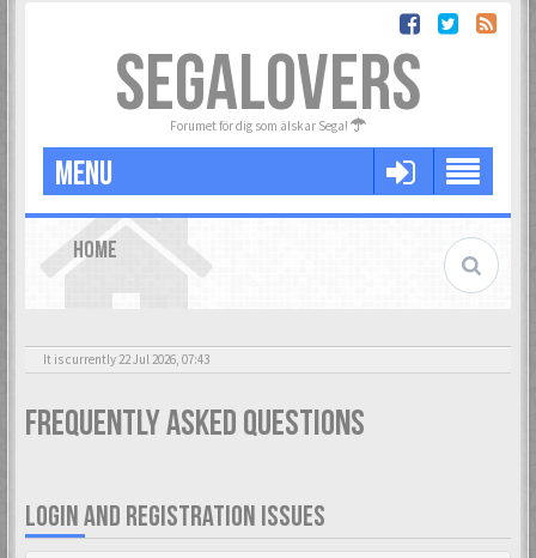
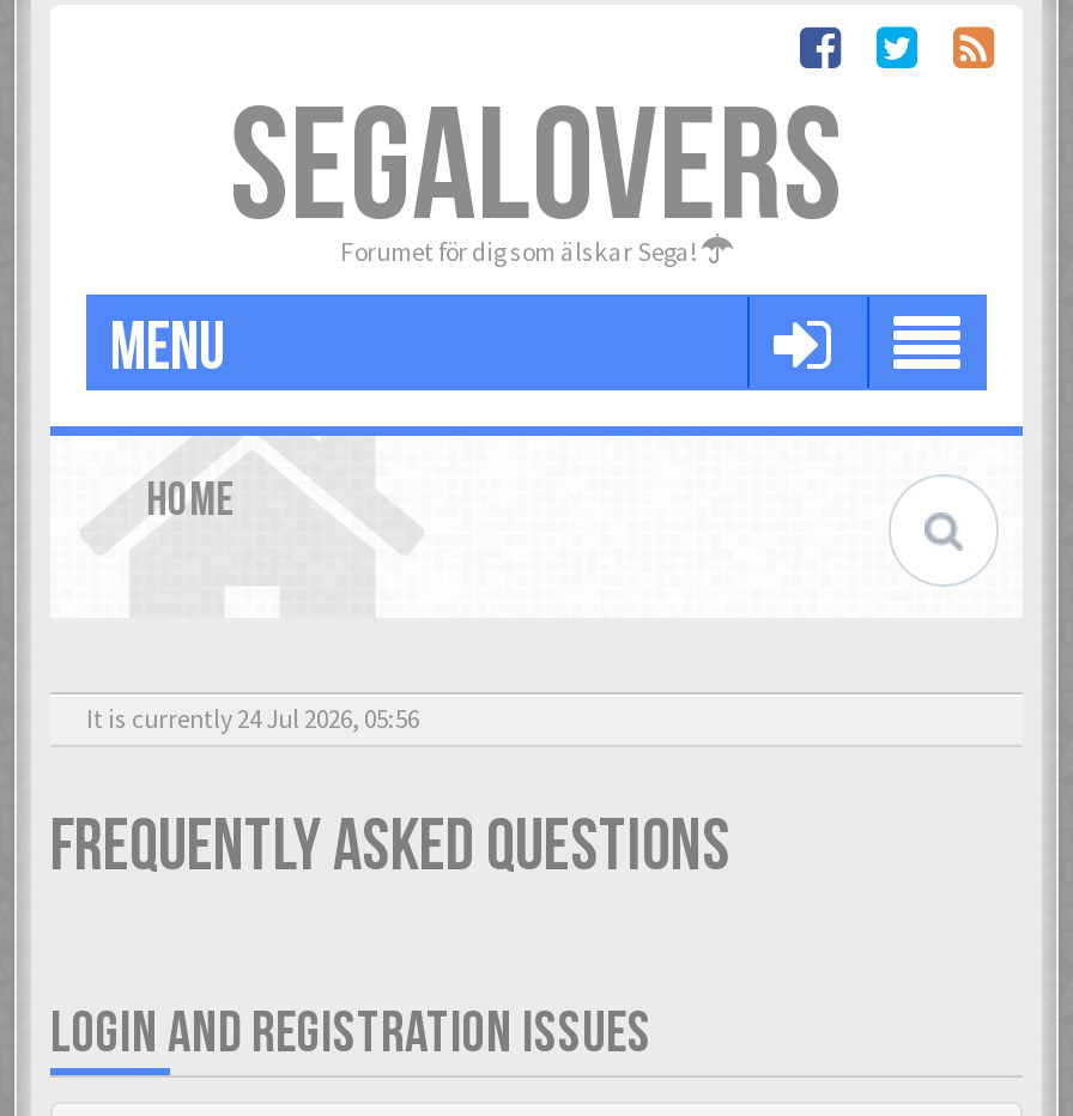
[43,351,209,368] It is currently 22 Jul 2026, 07:43 -> [86,702,419,735] It is currently 24 Jul 2026, 05:56

